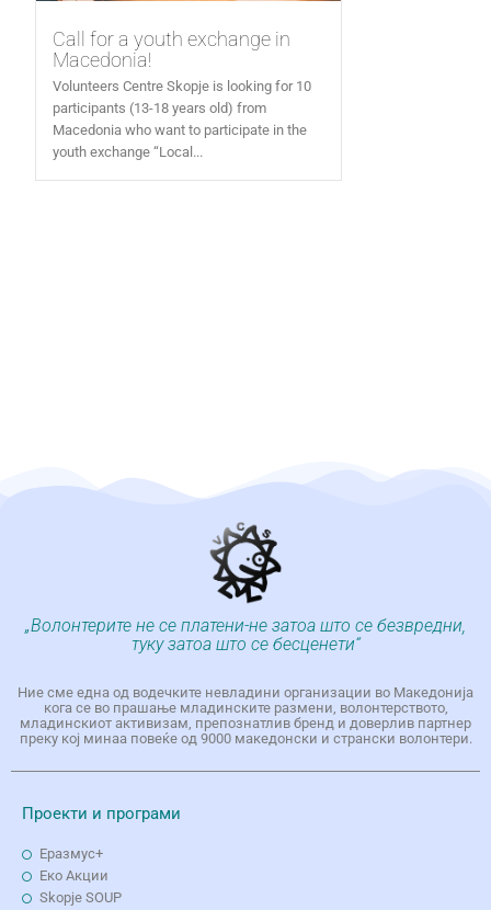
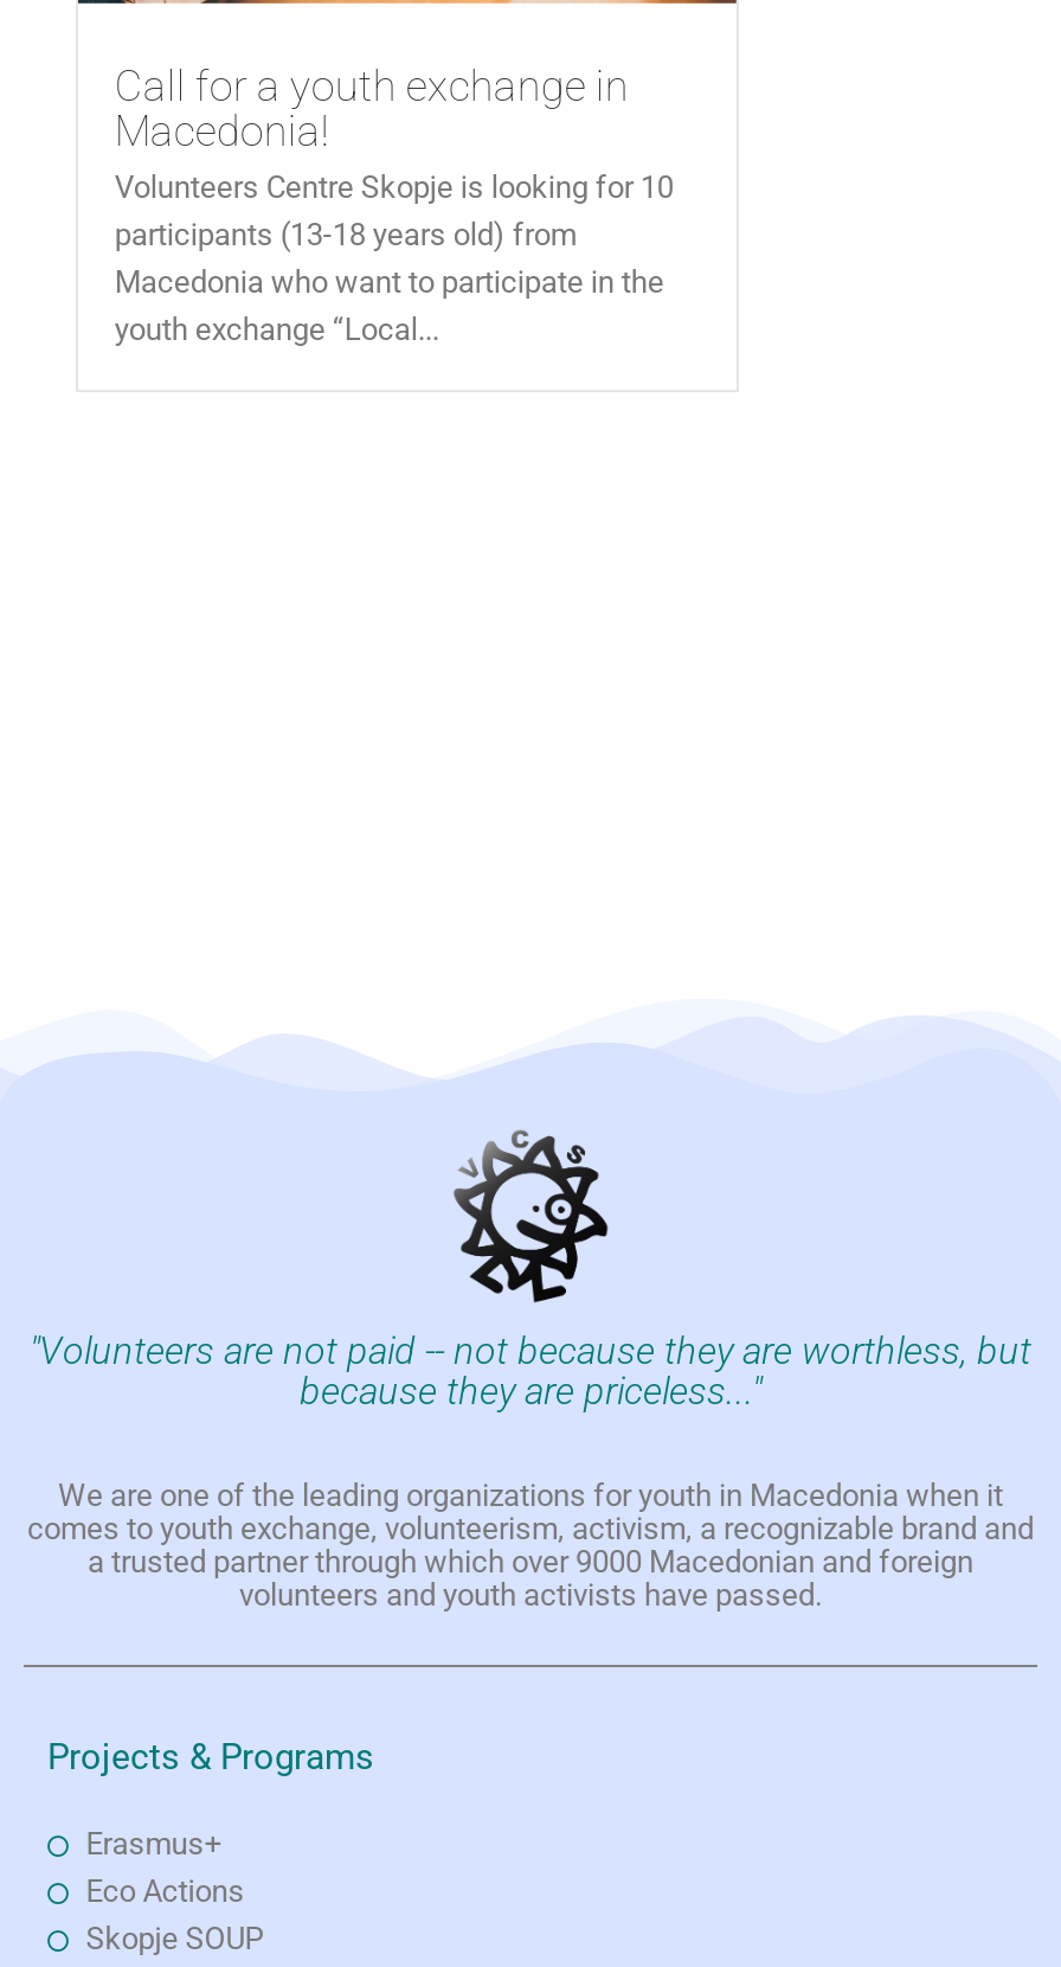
[25,615,466,655] „Волонтерите не се платени-не затоа што се безвредни, | туку затоа што се бесценети“ -> [30,1330,1031,1415] "Volunteers are not paid -- not because they are worthless, but | because they are priceless..."
[18,684,473,747] Ние сме една од водечките невладини организации во Македонија | кога се во прашање младинските размени, волонтерството, | младинскиот активизам, препознатлив бренд и доверлив партнер | преку кој минаа повеќе од 9000 македонски и странски волонтери. -> [27,1479,1034,1614] We are one of the leading organizations for youth in Macedonia when it | comes to youth exchange, volunteerism, activism, a recognizable brand and | a trusted partner through which over 9000 Macedonian and foreign | volunteers and youth activists have passed.
[22,804,181,823] Проекти и програми -> [47,1738,374,1780] Projects & Programs
[40,845,109,884] Еразмус+ | Еко Aкции -> [86,1828,244,1911] Erasmus+ | Eco Actions

